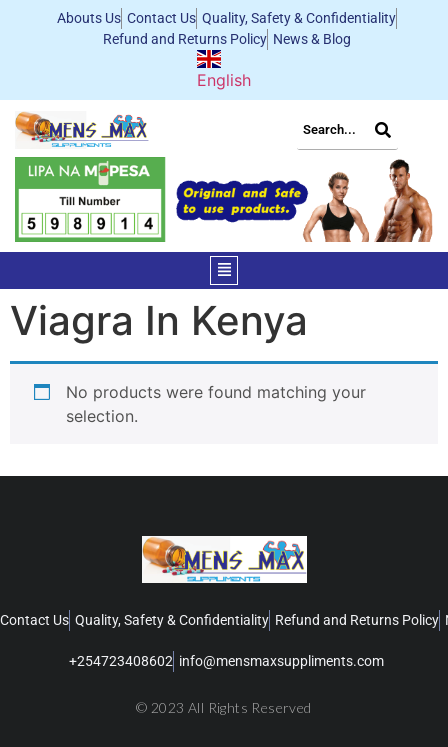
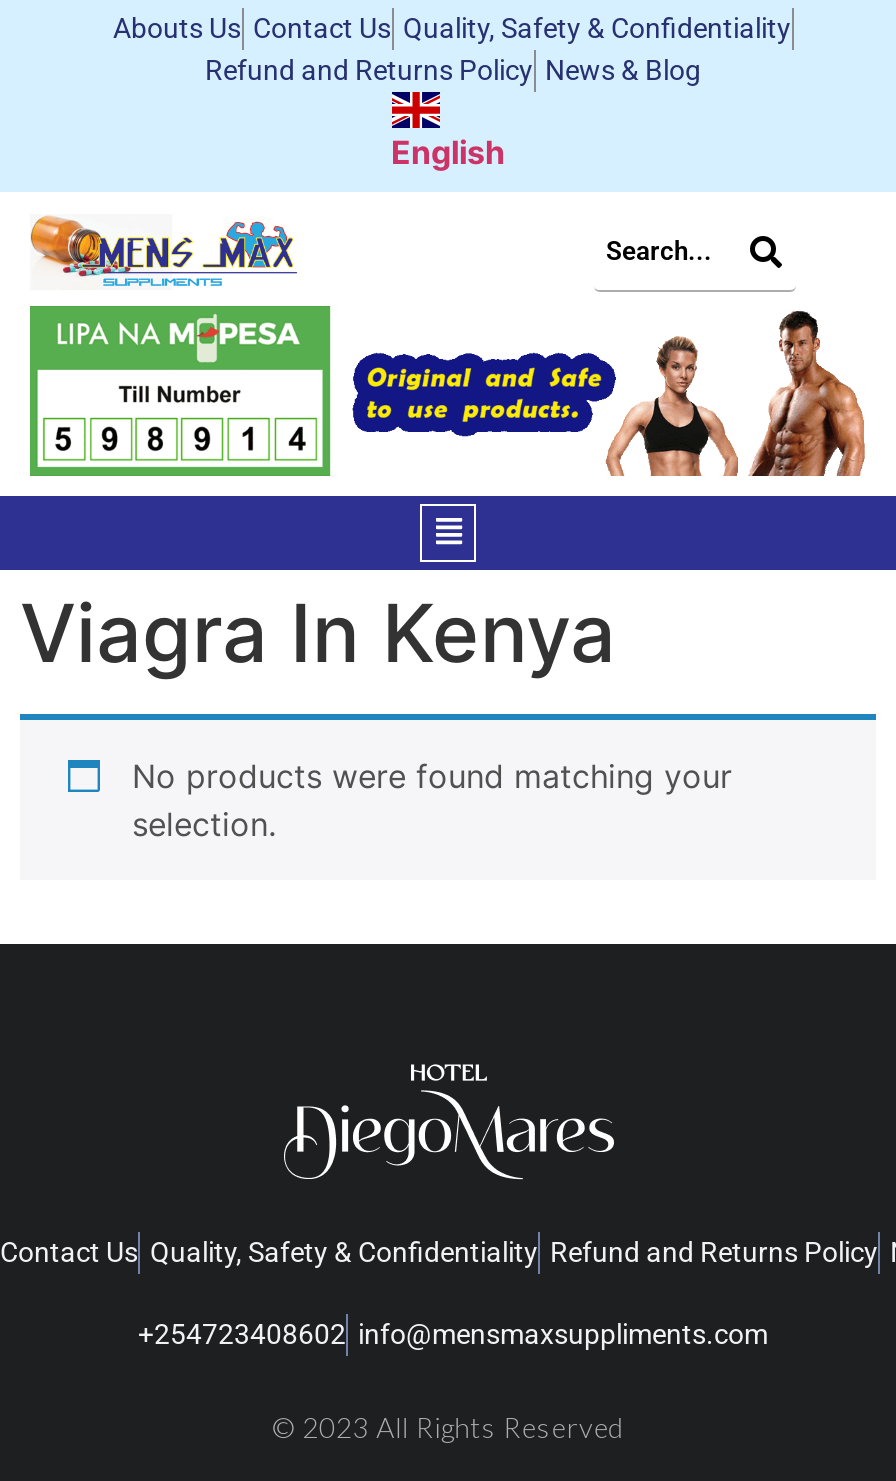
[141,535,308,584] [image] -> [284,1064,614,1180] [image]

